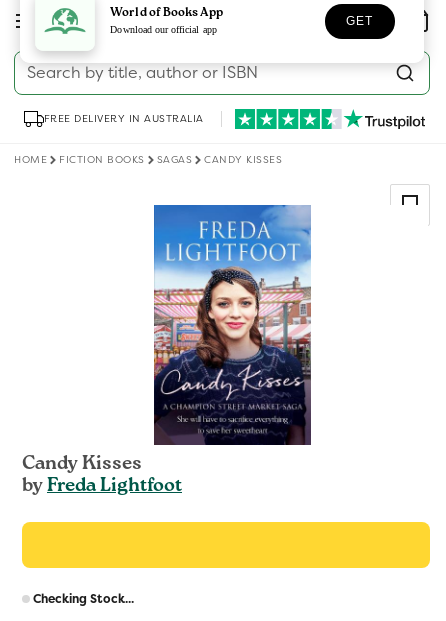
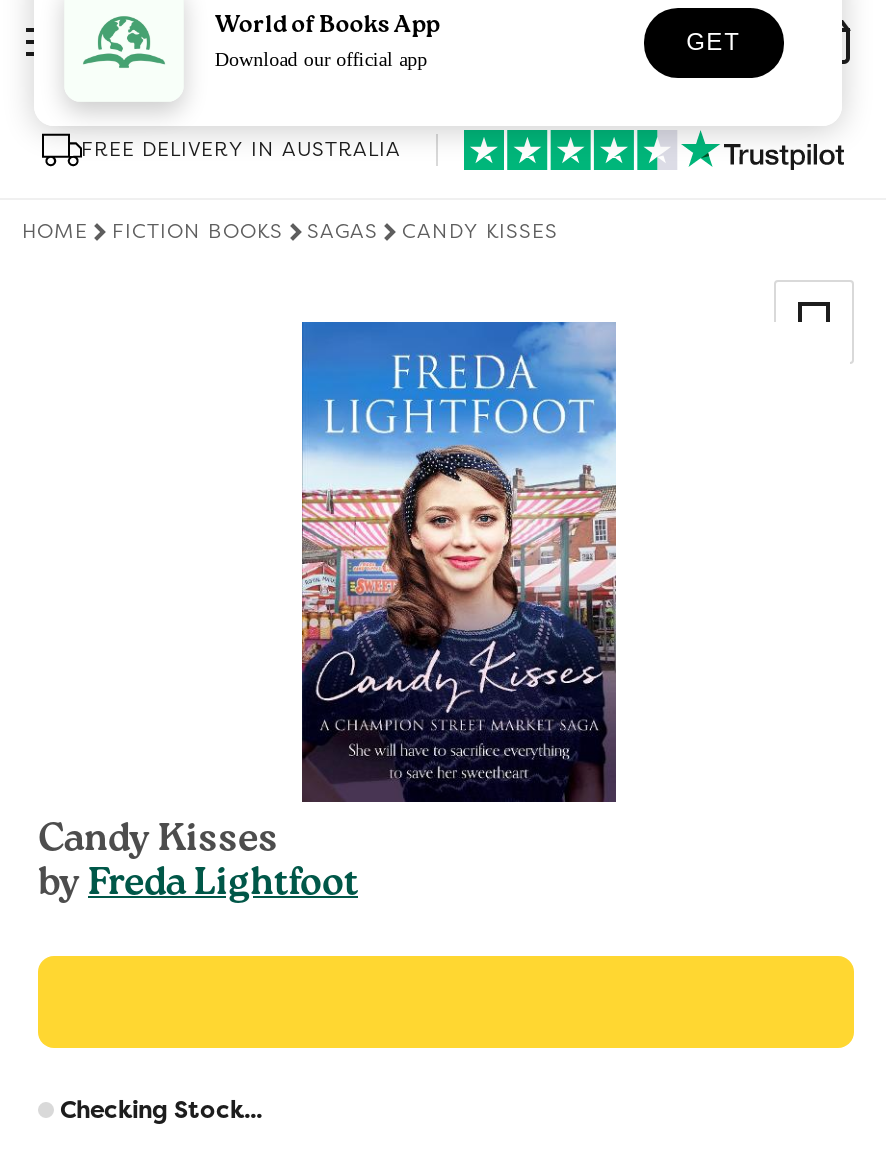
[27,64,258,82] Search by title, author or ISBN -> none

